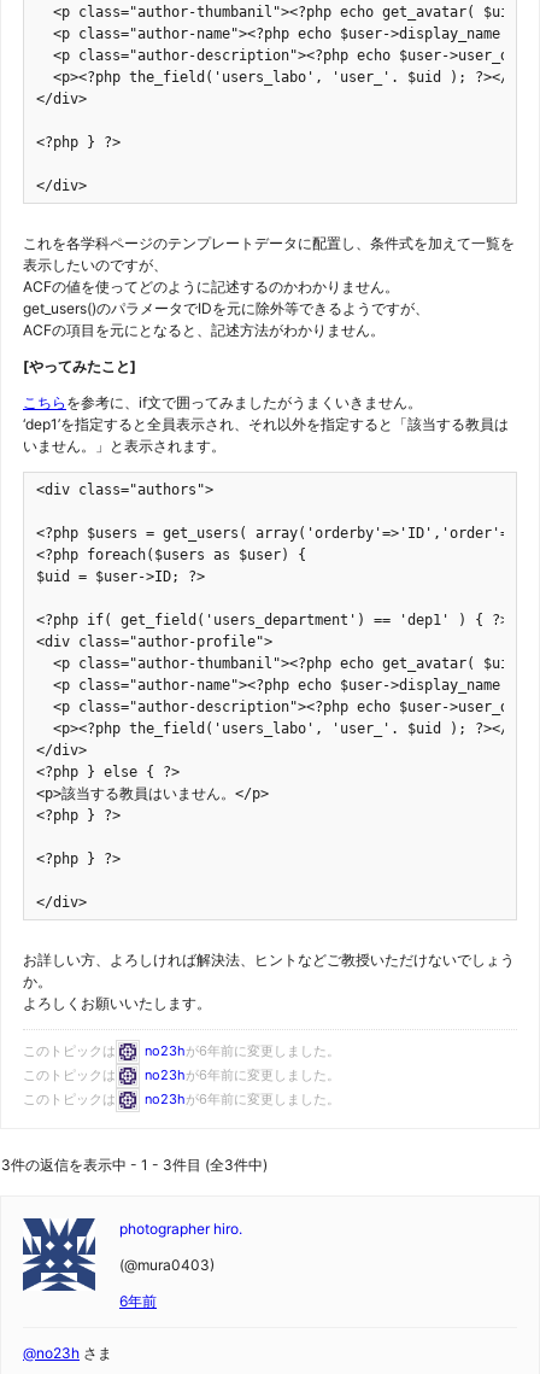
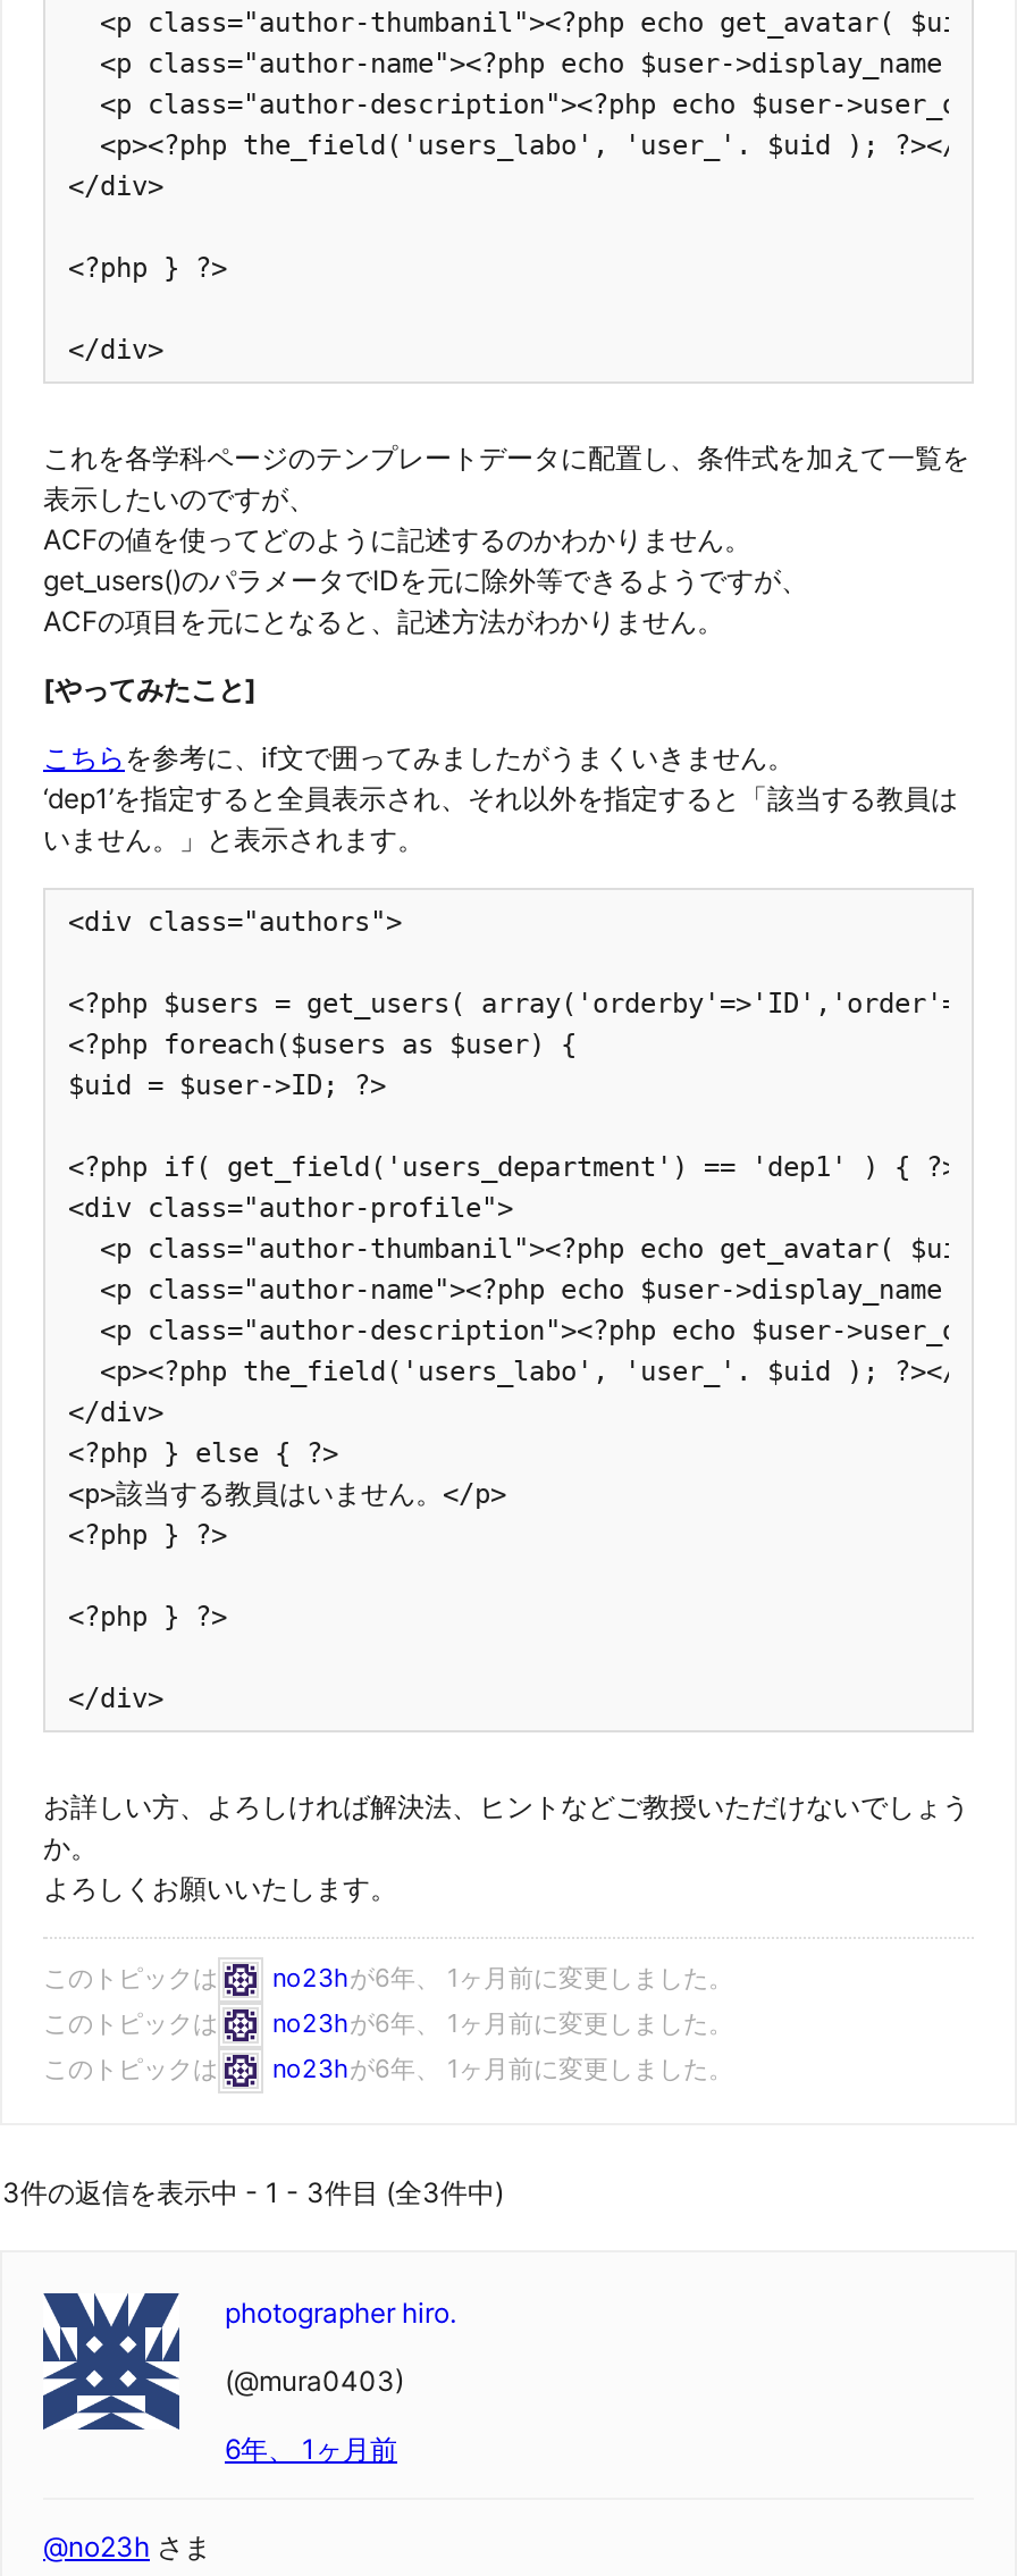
[145,1042,340,1059] no23hが6年前に変更しました。 -> [272,1962,733,1994] no23hが6年、 1ヶ月前に変更しました。
[145,1066,340,1083] no23hが6年前に変更しました。 -> [272,2007,733,2039] no23hが6年、 1ヶ月前に変更しました。
[145,1091,340,1107] no23hが6年前に変更しました。 -> [272,2053,733,2084] no23hが6年、 1ヶ月前に変更しました。
[119,1292,157,1310] 6年前 -> [225,2432,397,2466] 6年、 1ヶ月前

